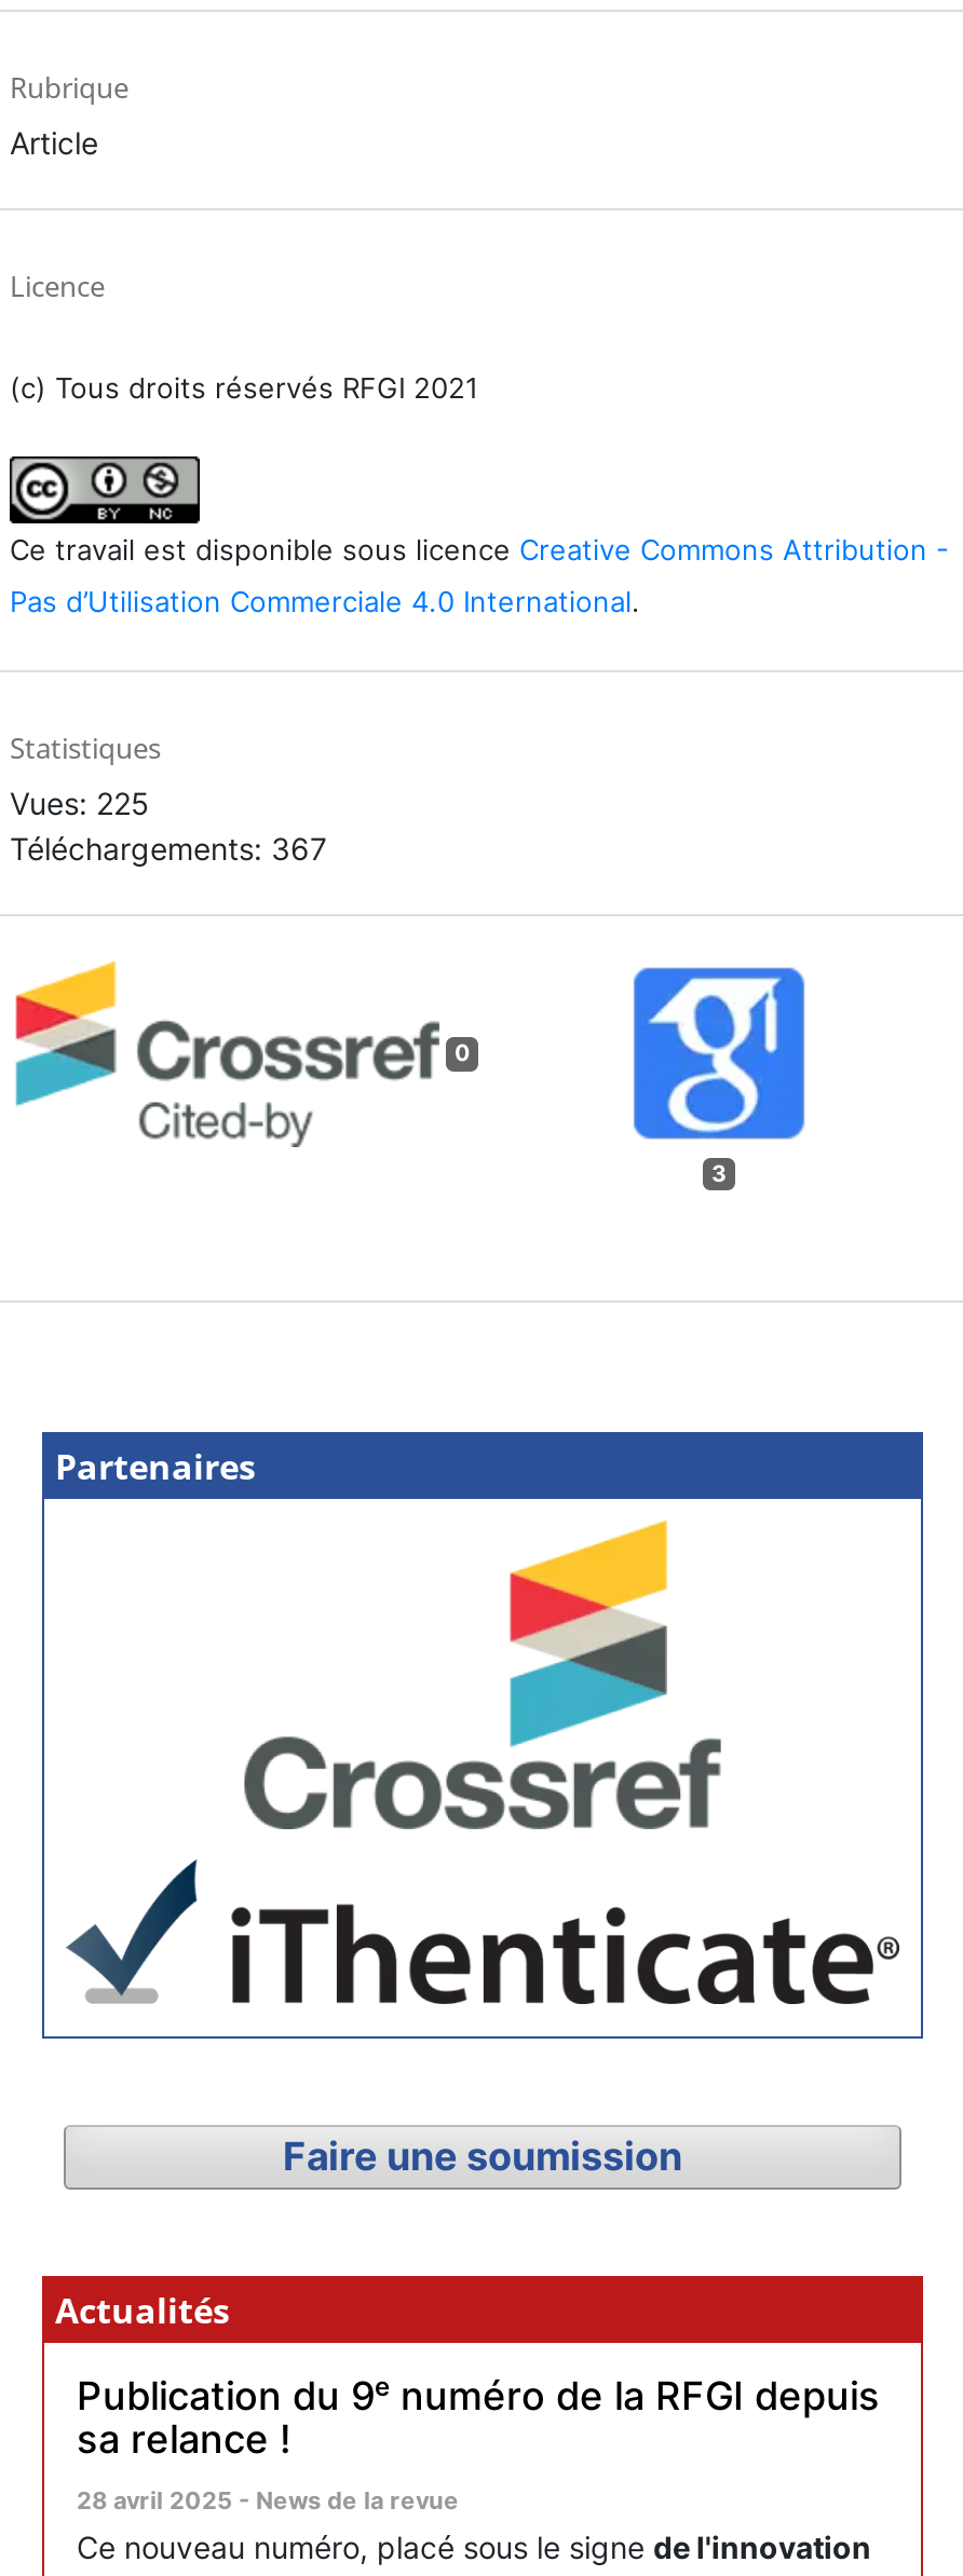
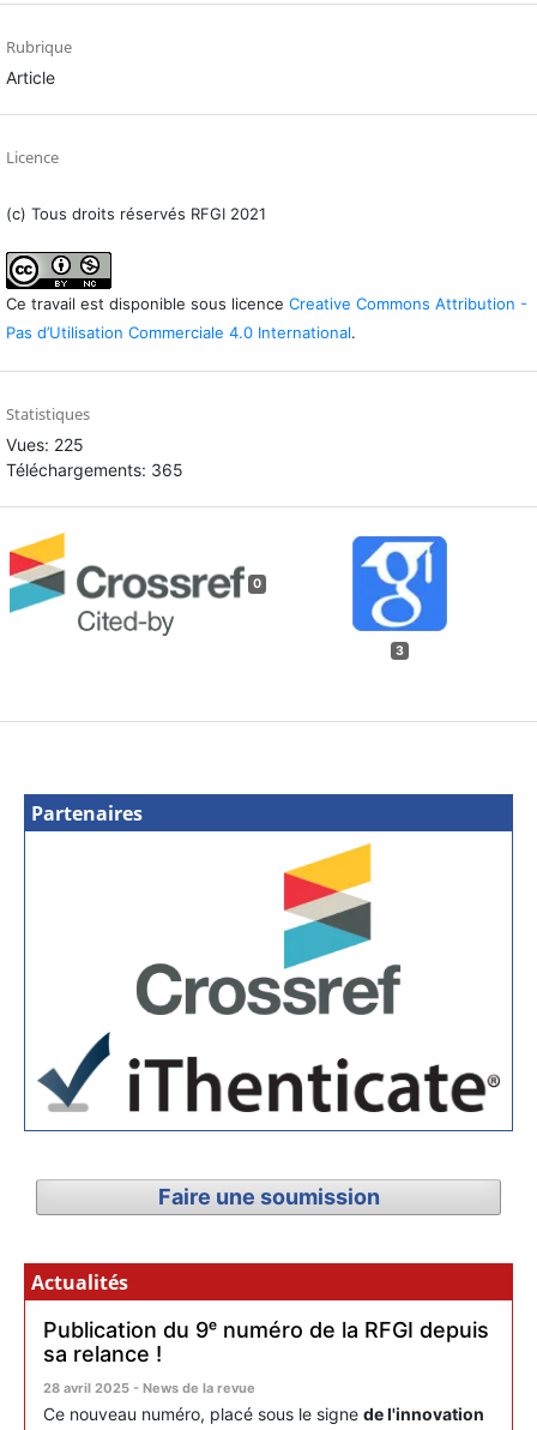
[10,830,327,866] Téléchargements: 367 -> [6,459,183,480] Téléchargements: 365

